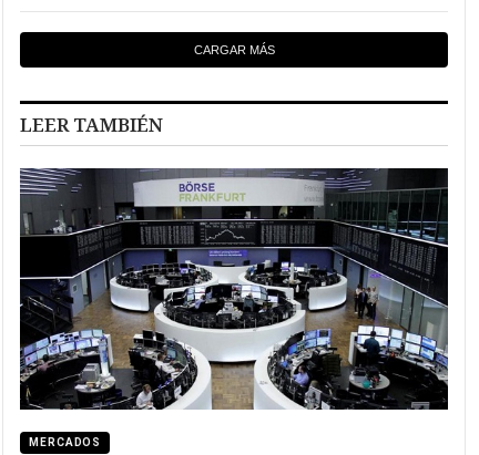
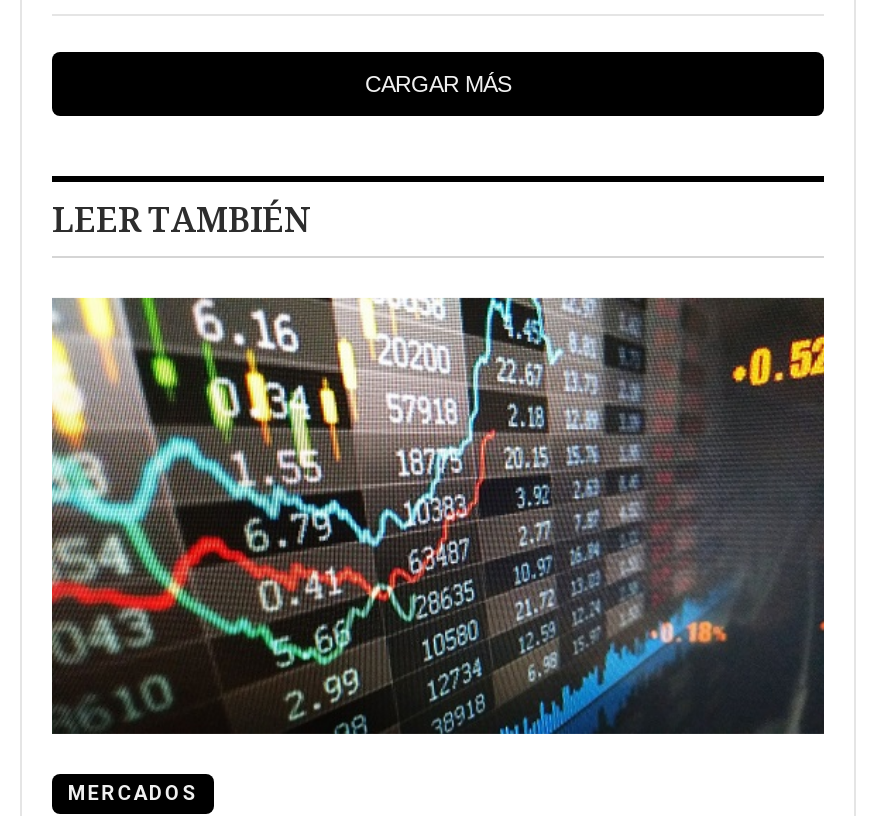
[19,167,449,411] [image] -> [50,296,826,736] [image]

